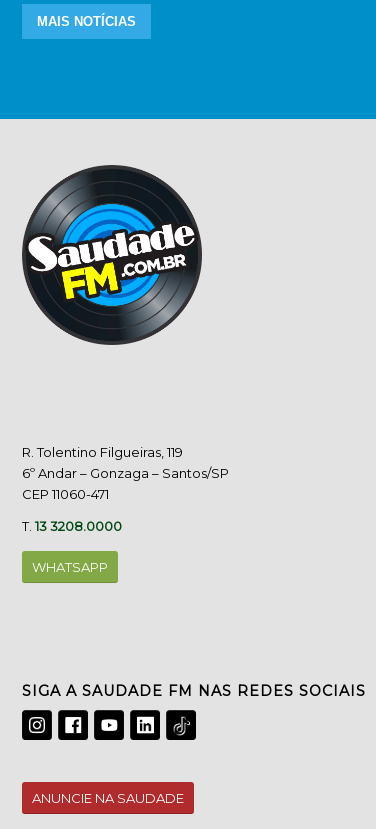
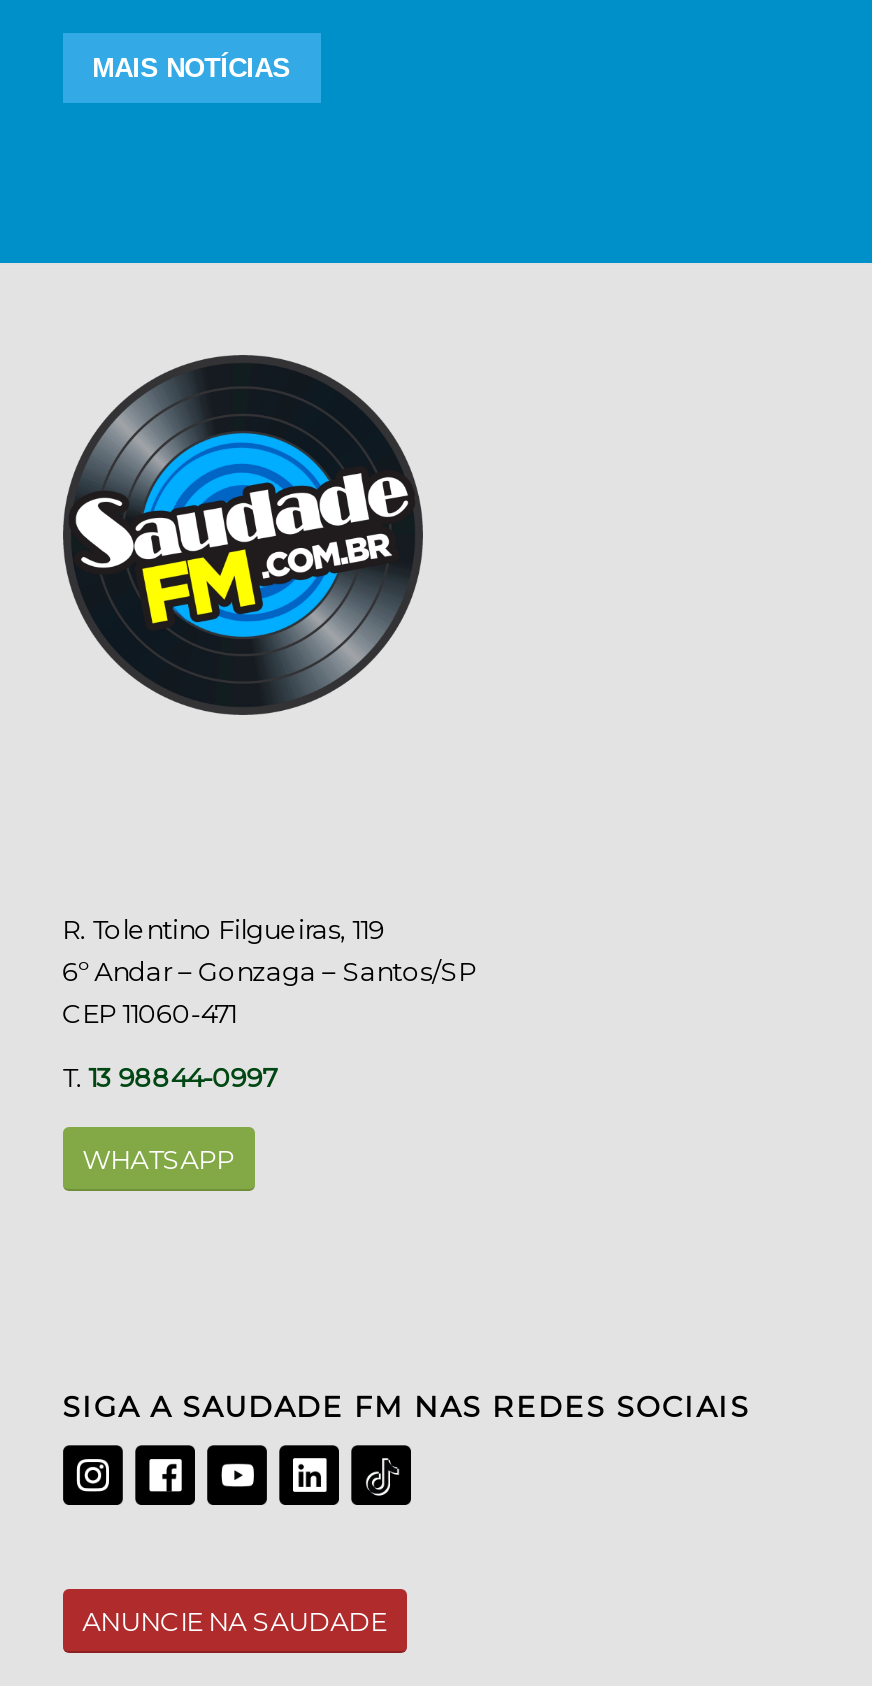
[22,518,122,534] T. 13 3208.0000 -> [62,1061,276,1093] T. 13 98844-0997

